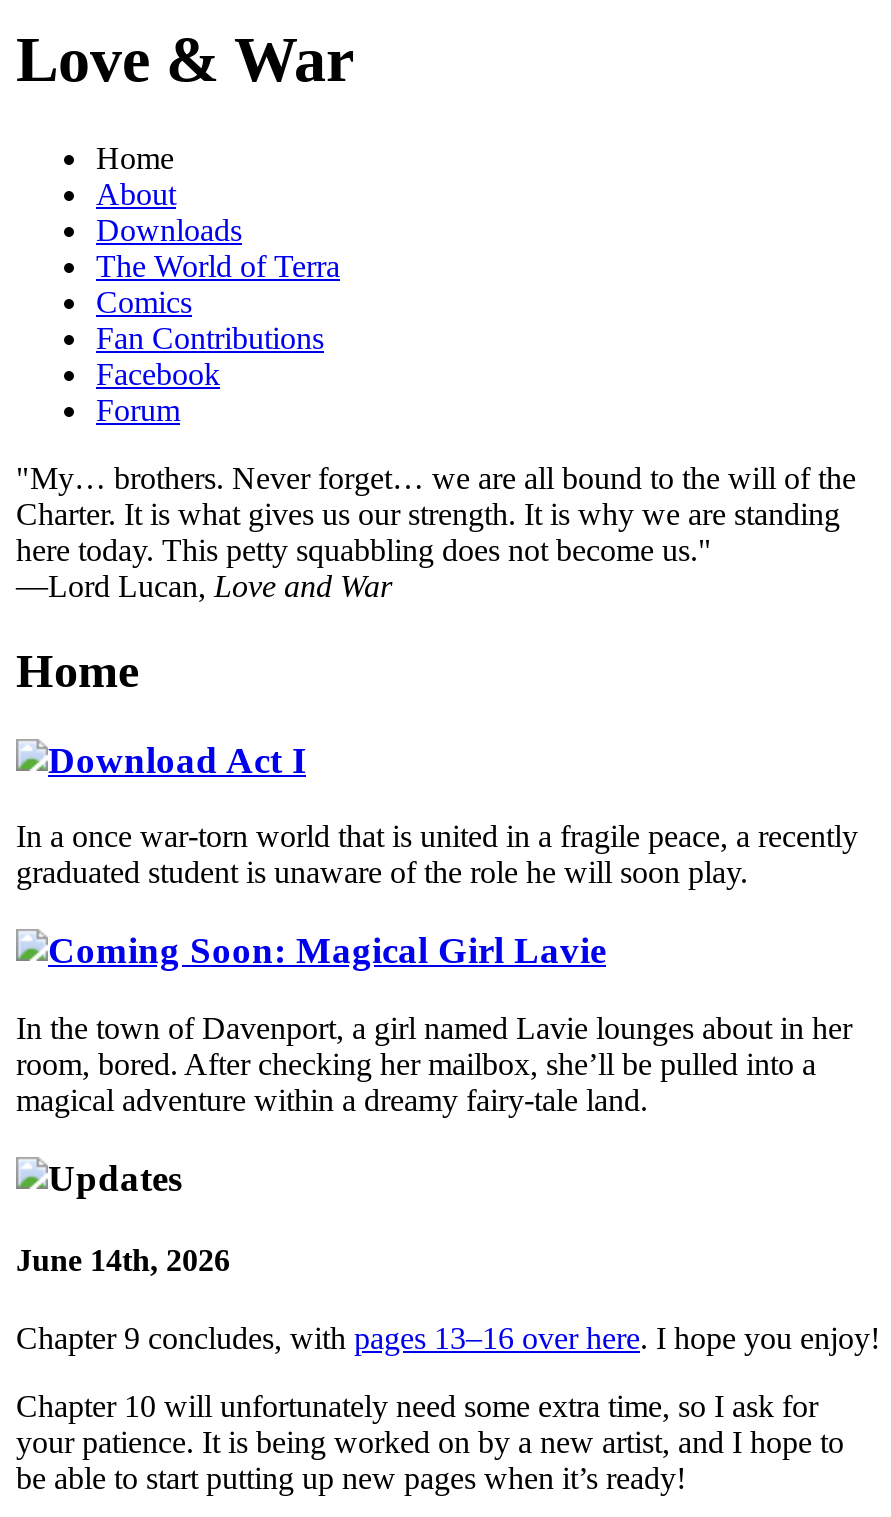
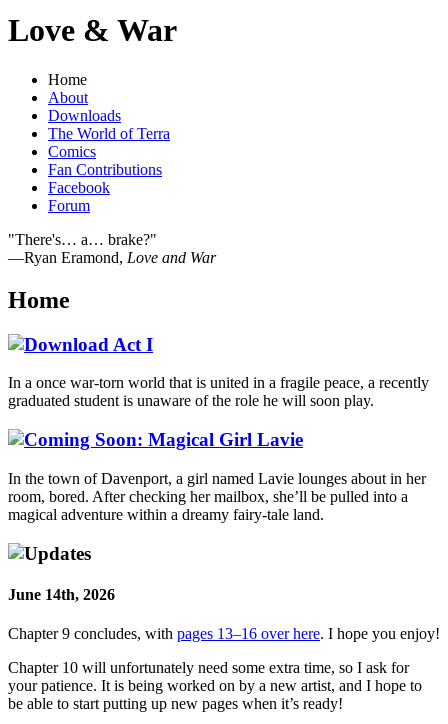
[16,461,856,603] "My… brothers. Never forget… we are all bound to the will of the | Charter. It is what gives us our strength. It is why we are standing | here today. This petty squabbling does not become us." | —Lord Lucan, Love and War -> [8,231,216,266] "There's… a… brake?" | —Ryan Eramond, Love and War

